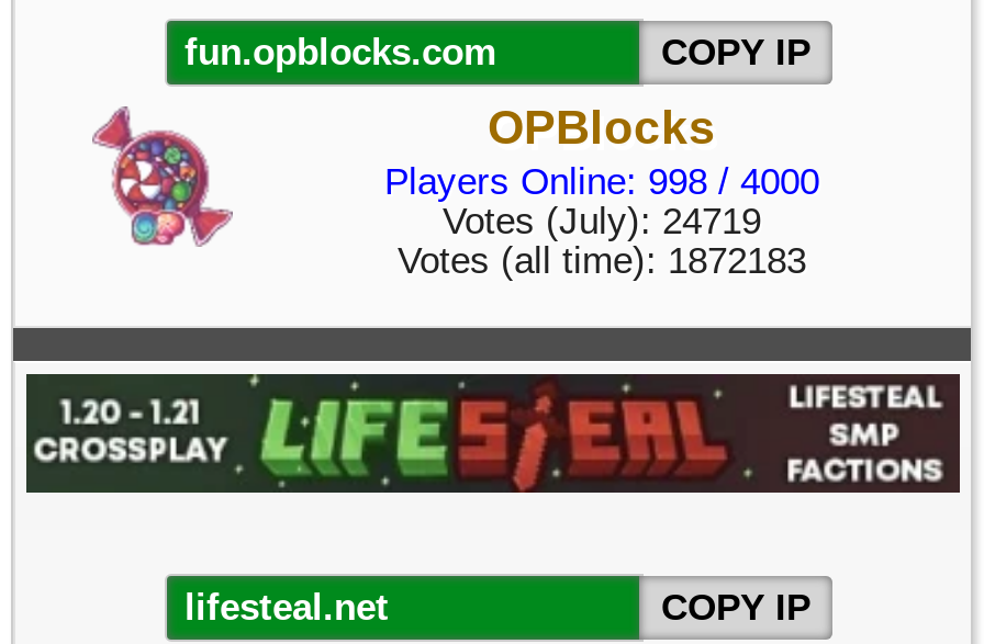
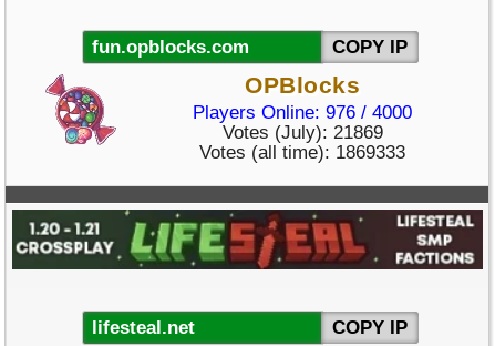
[384,162,819,203] Players Online: 998 / 4000 -> [193,102,412,123] Players Online: 976 / 4000
[443,201,761,243] Votes (July): 24719 -> [222,122,383,143] Votes (July): 21869
[398,241,806,282] Votes (all time): 1872183 -> [199,142,405,163] Votes (all time): 1869333

